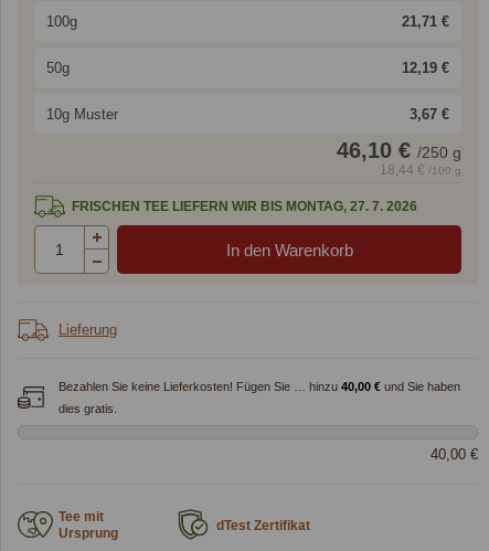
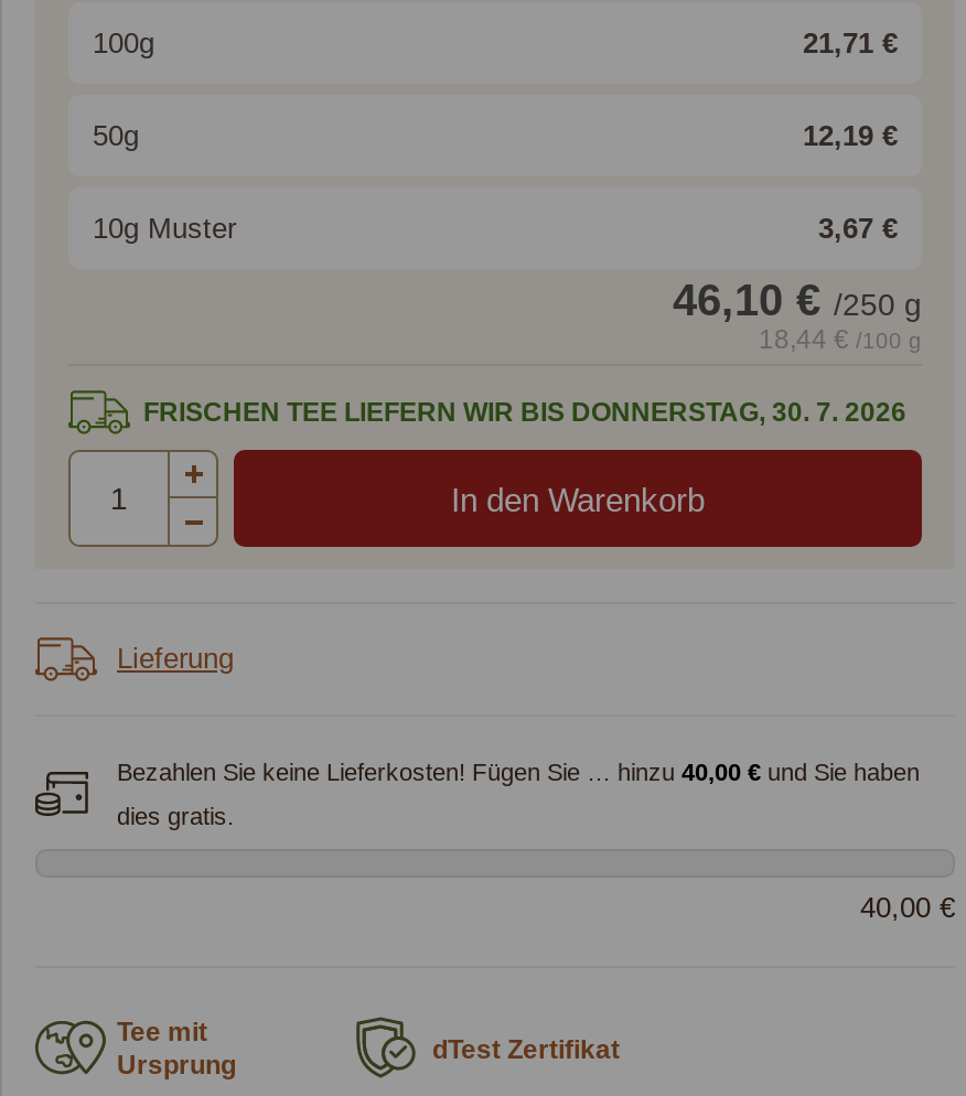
[72,199,417,215] FRISCHEN TEE LIEFERN WIR BIS MONTAG, 27. 7. 2026 -> [143,398,906,428] FRISCHEN TEE LIEFERN WIR BIS DONNERSTAG, 30. 7. 2026

